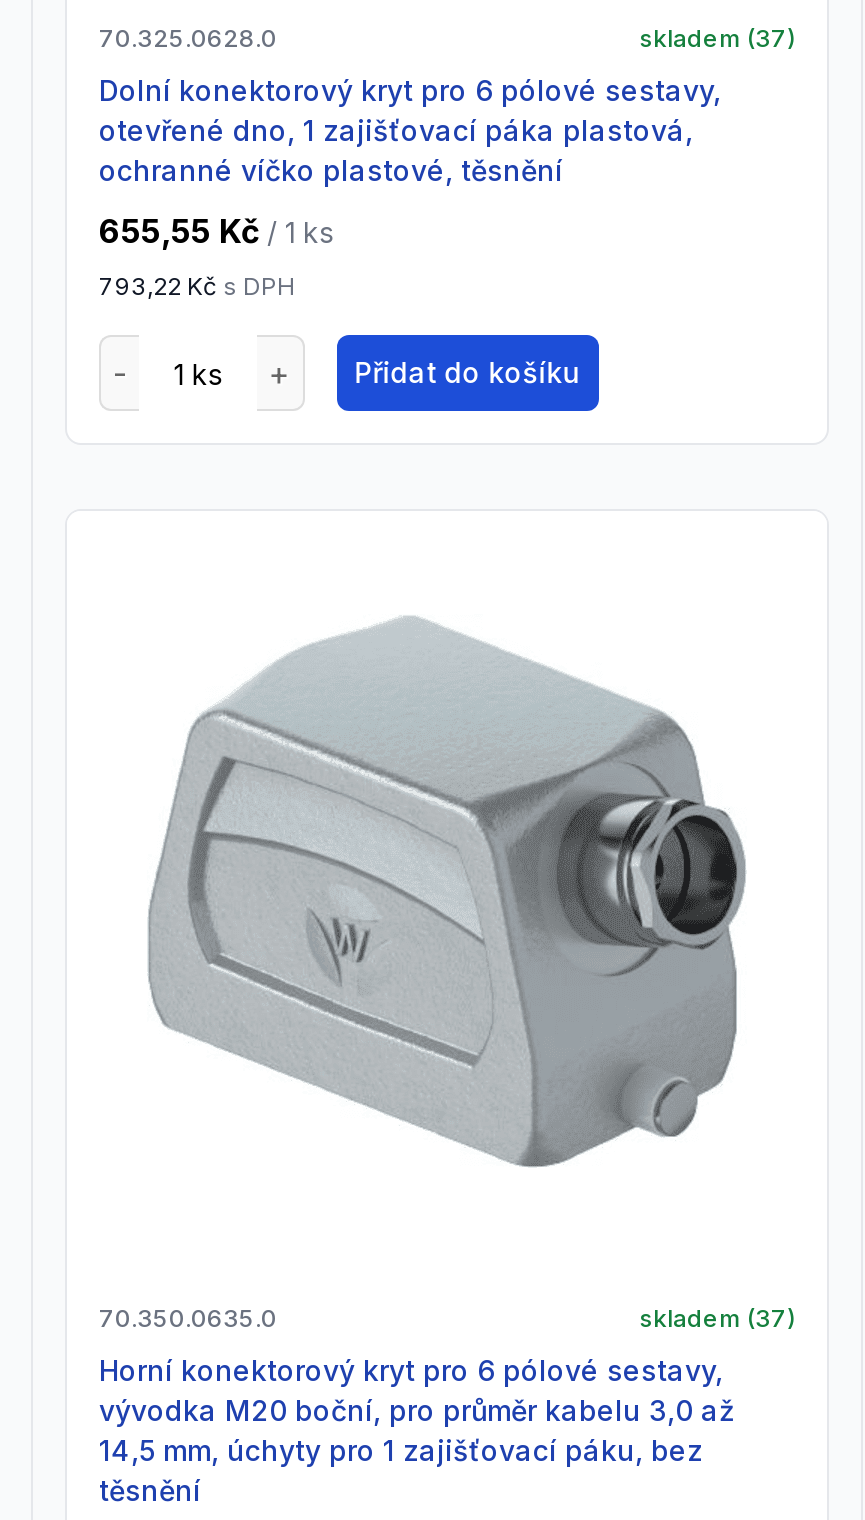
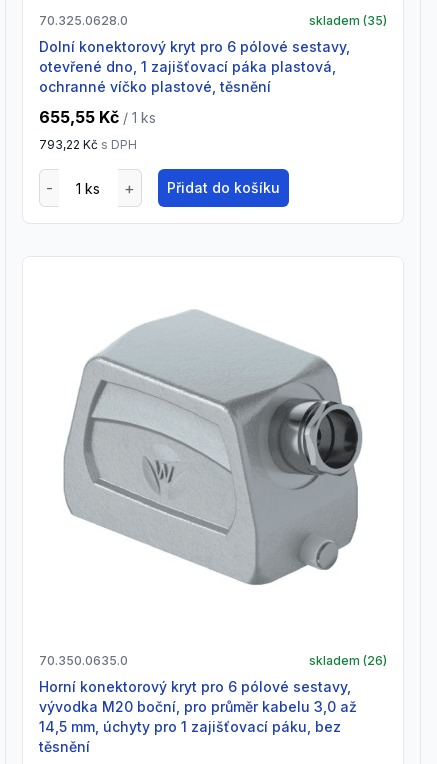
[639,23,795,53] skladem (37) -> [309,13,387,28] skladem (35)
[639,1303,795,1333] skladem (37) -> [309,653,387,668] skladem (26)

